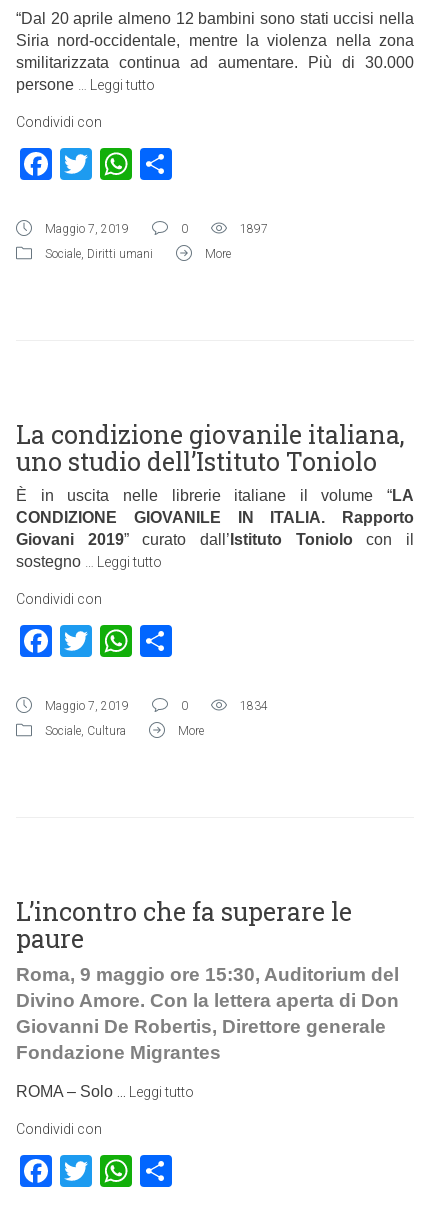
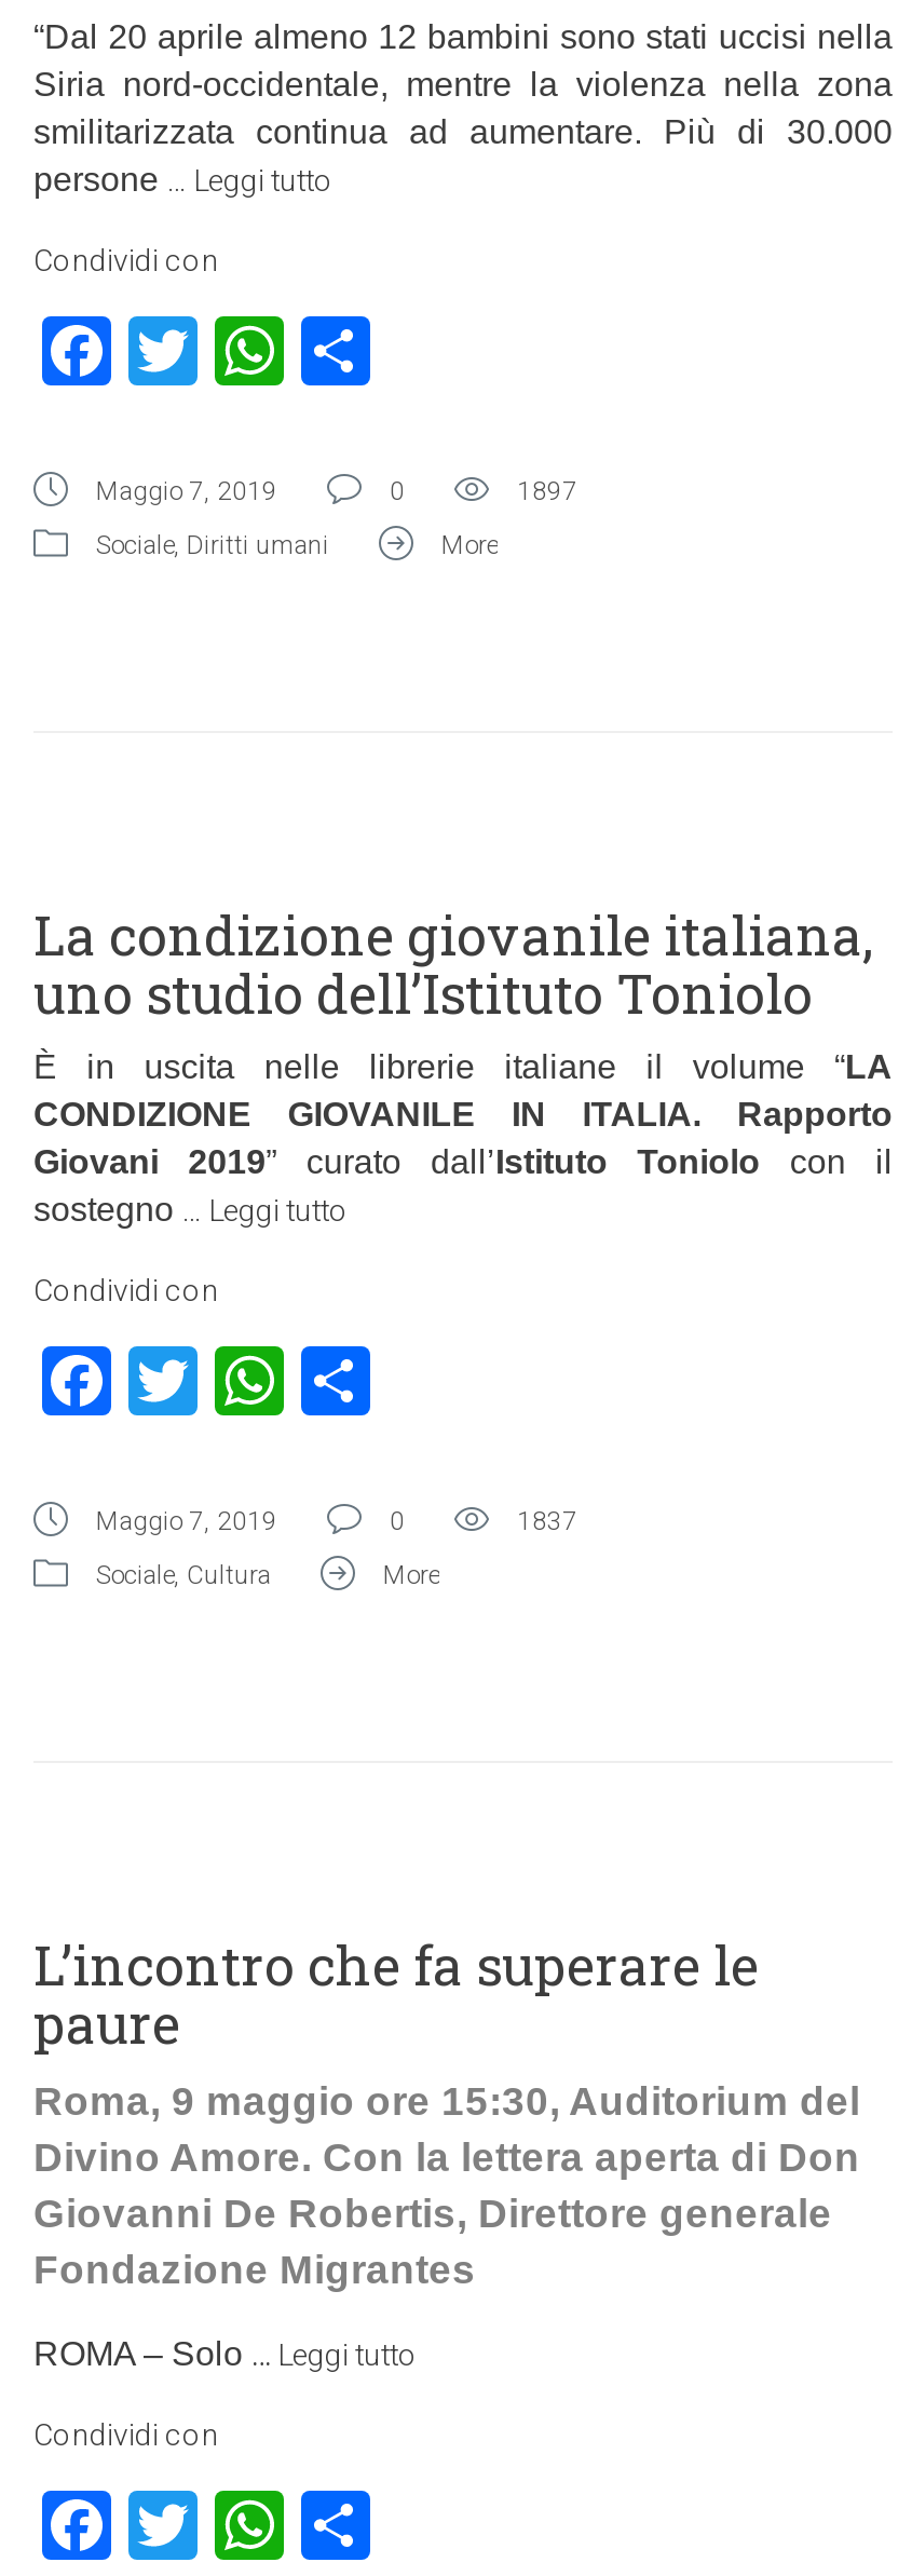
[240,699,268,713] 1834 -> [517,1506,577,1536] 1837

